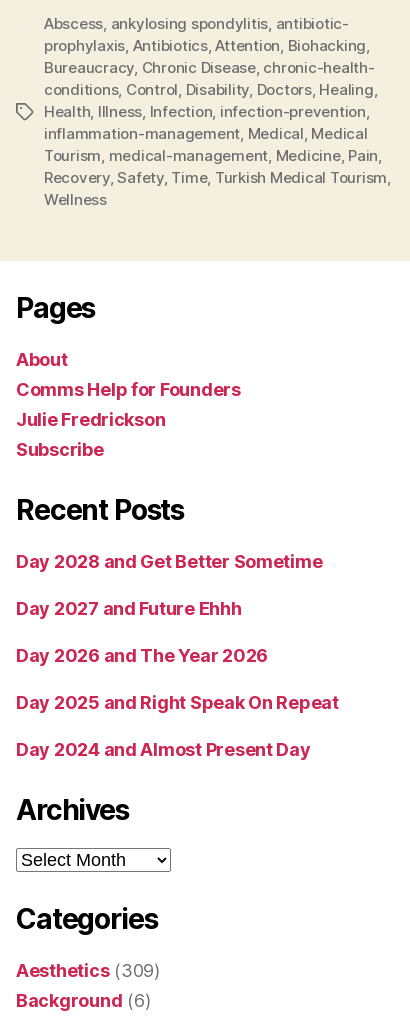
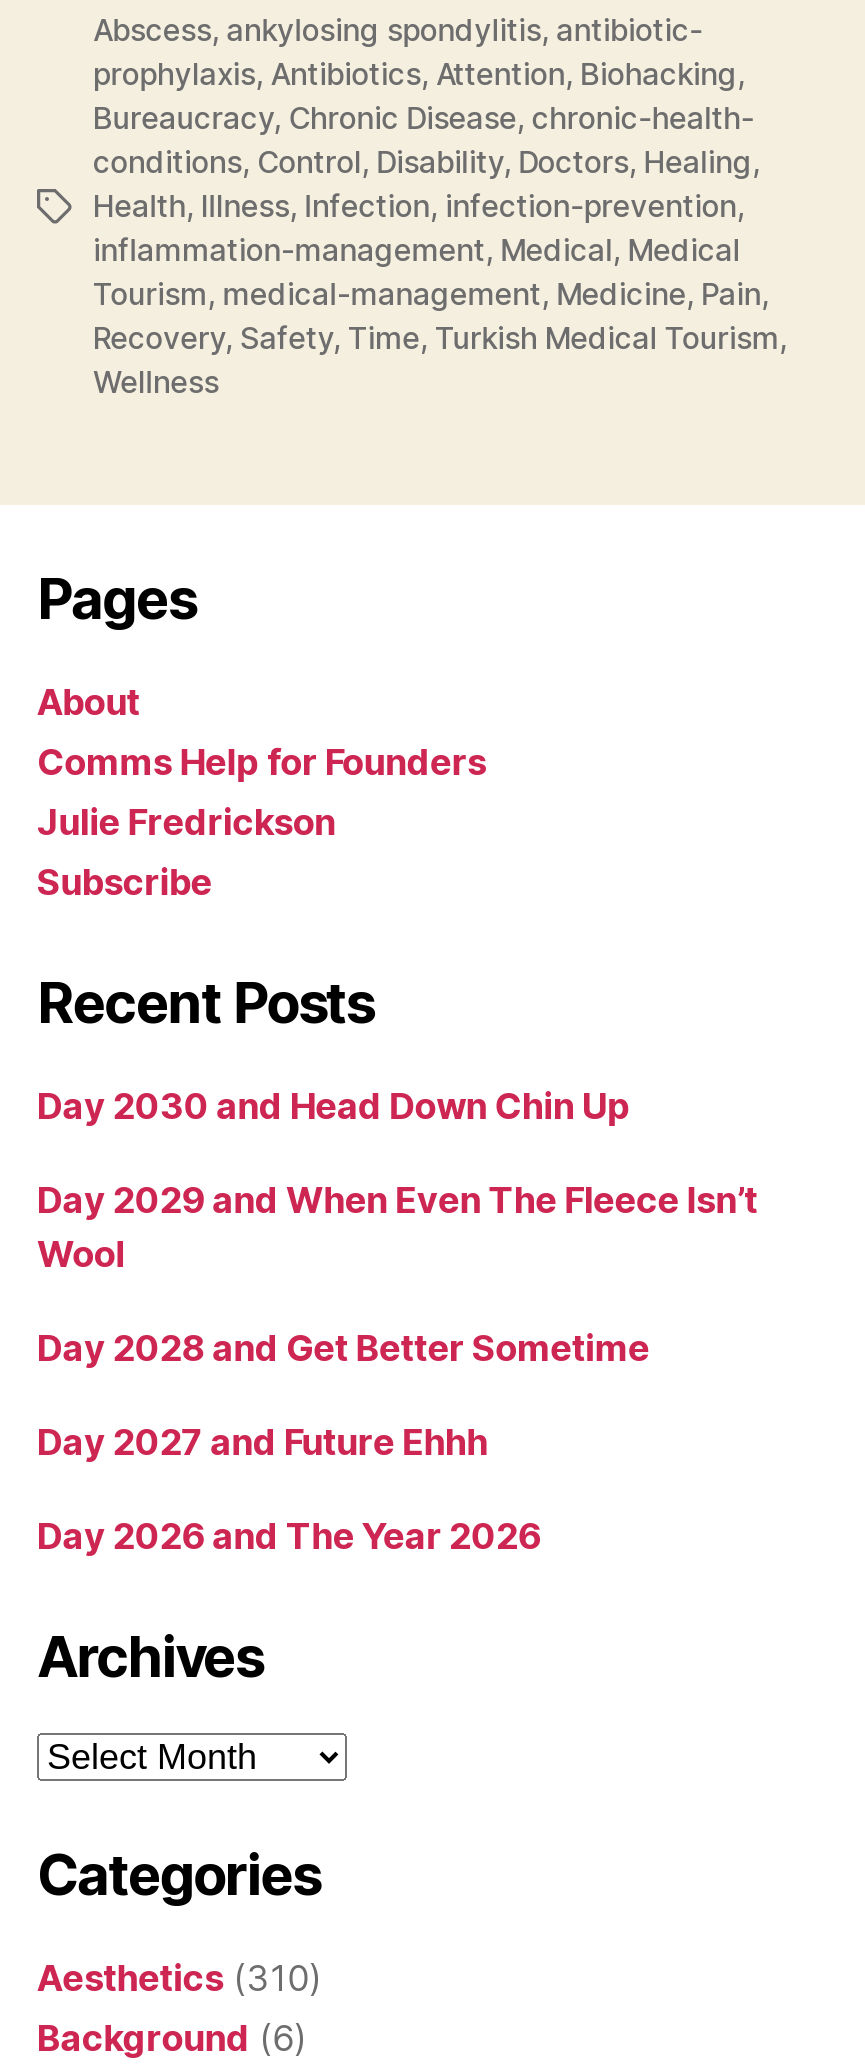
none -> [37,1084,758,1274] Day 2030 and Head Down Chin Up | Day 2029 and When Even The Fleece Isn’t | Wool
moved [16,550,322,665] -> [37,1326,650,1556]: Day 2028 and Get Better Sometime | Day 2027 and Future Ehhh | Day 2026 and The Year 2026
[16,691,339,759] Day 2025 and Right Speak On Repeat | Day 2024 and Almost Present Day -> none
[16,959,160,980] Aesthetics (309) -> [37,1956,320,1998] Aesthetics (310)

